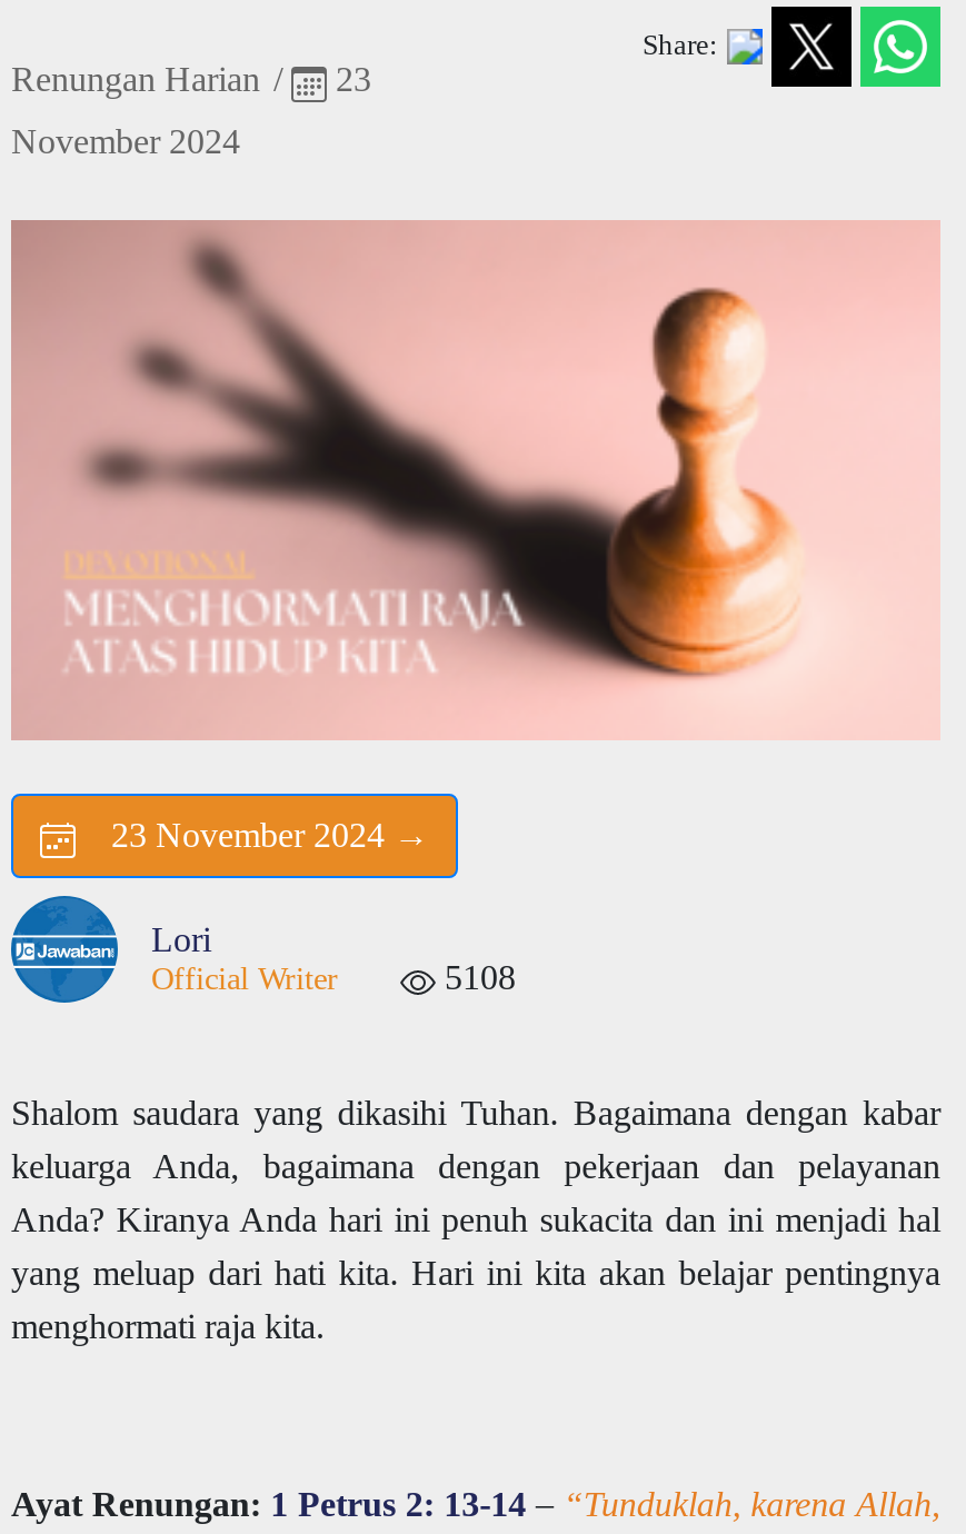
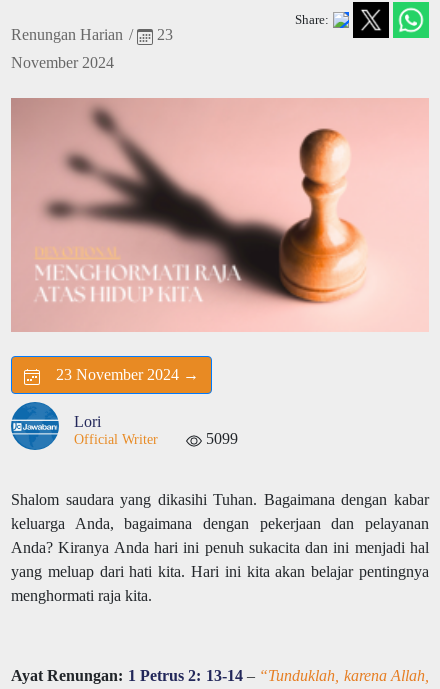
[436,959,516,997] 5108 -> [202,430,238,447] 5099

